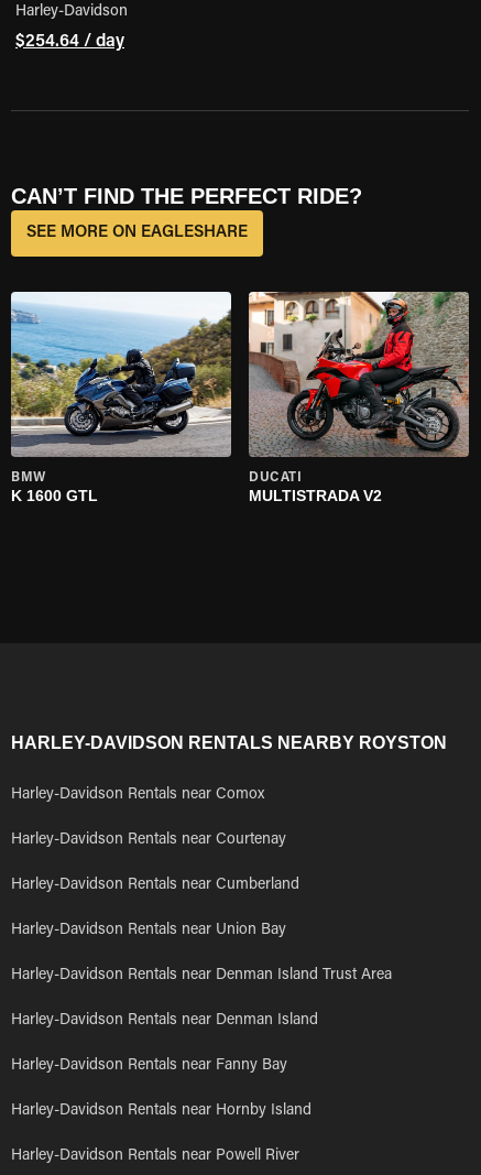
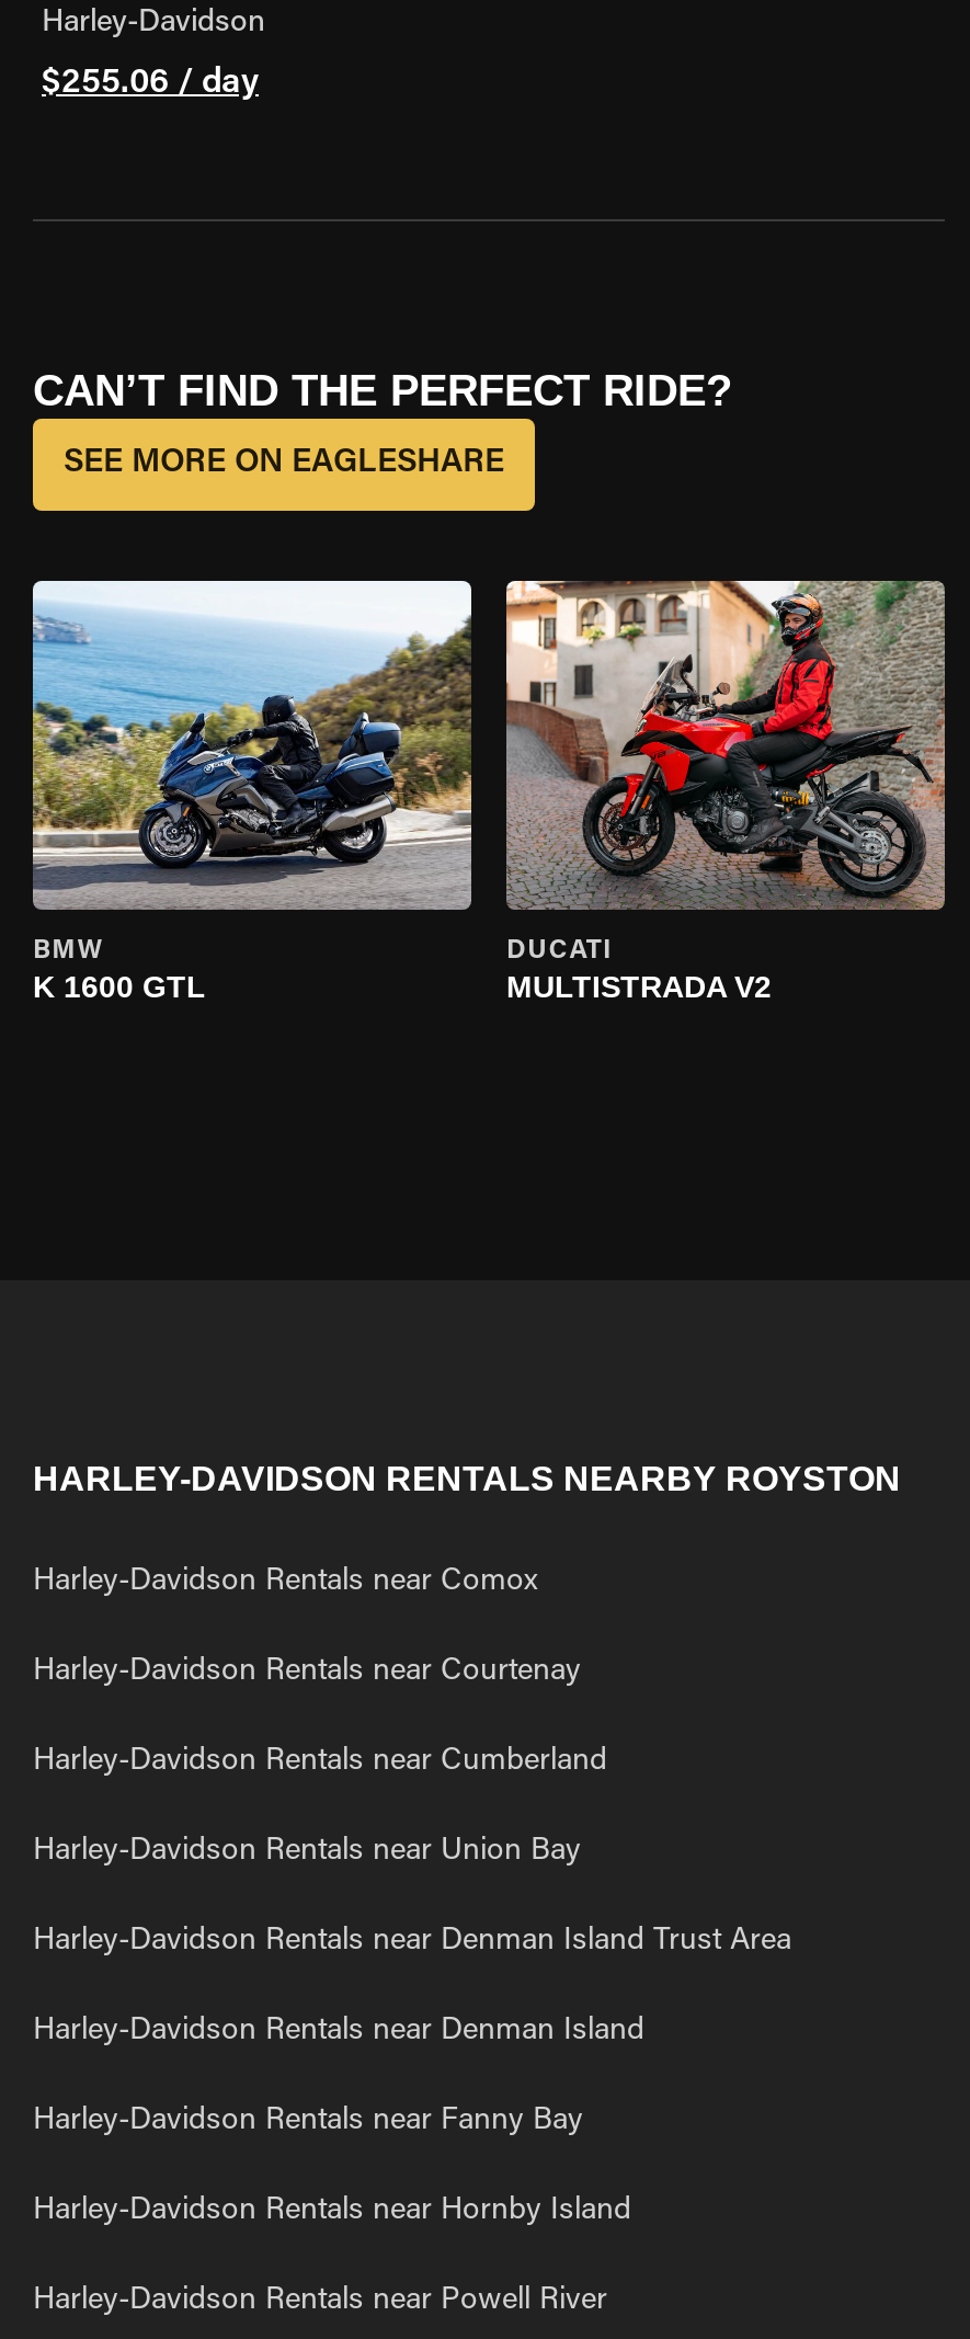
[15,33,124,51] $254.64 / day -> [42,66,259,101] $255.06 / day

